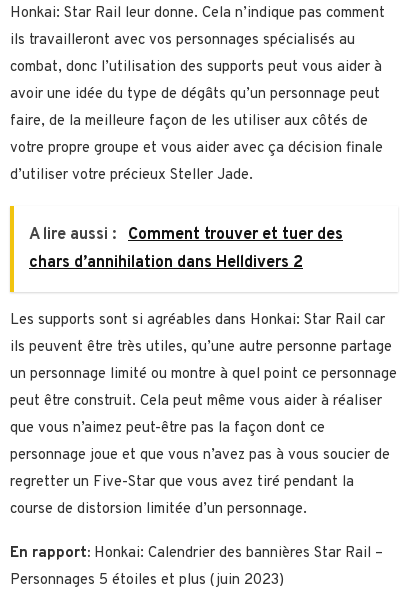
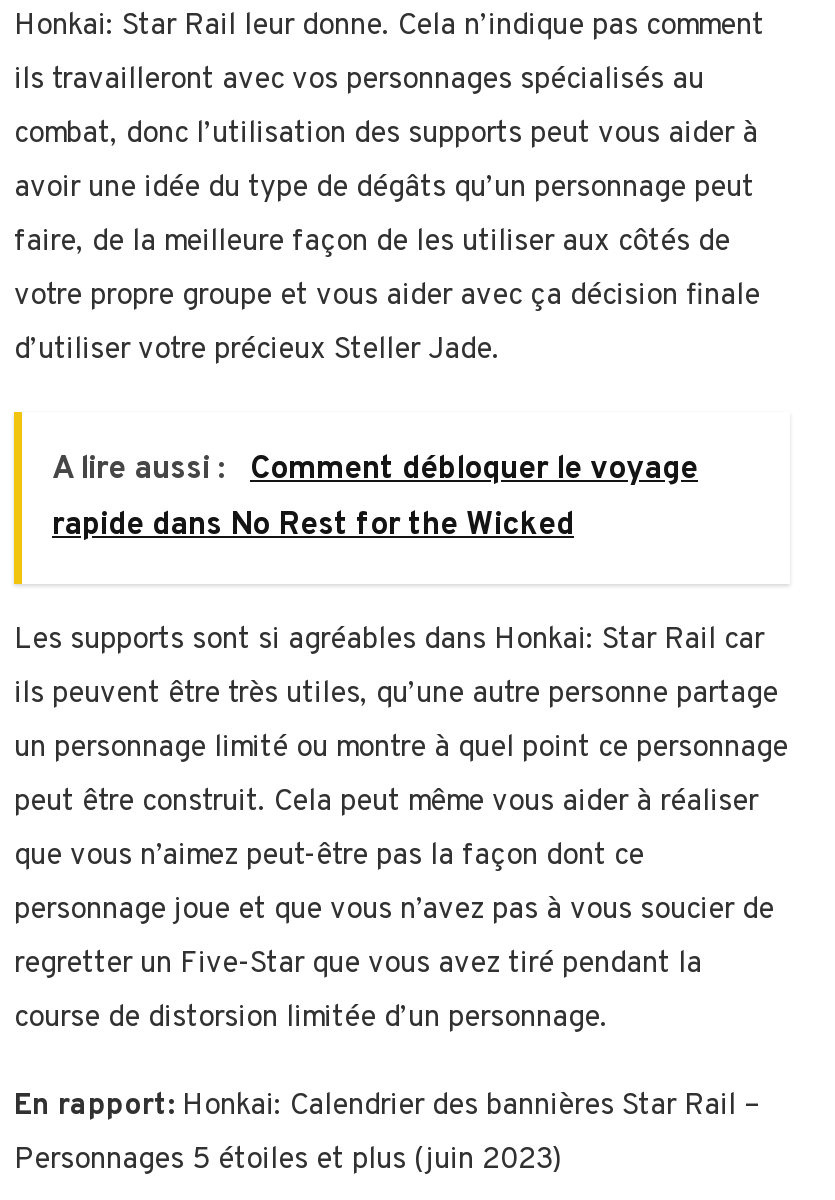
[29,225,343,273] A lire aussi : Comment trouver et tuer des | chars d’annihilation dans Helldivers 2 -> [52,451,698,547] A lire aussi : Comment débloquer le voyage | rapide dans No Rest for the Wicked

